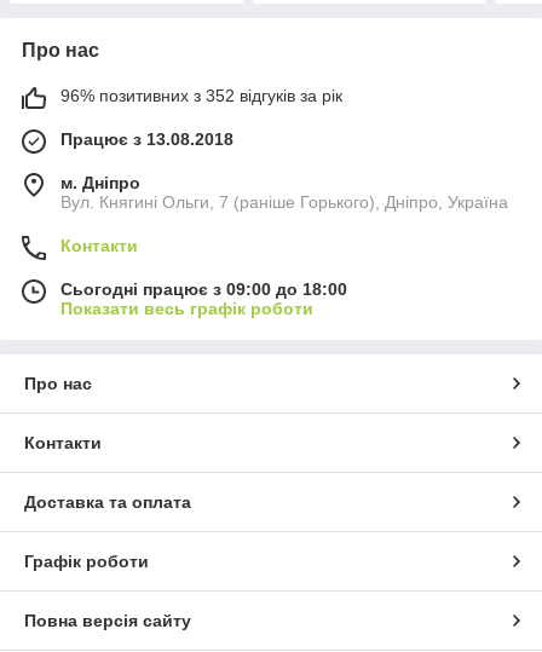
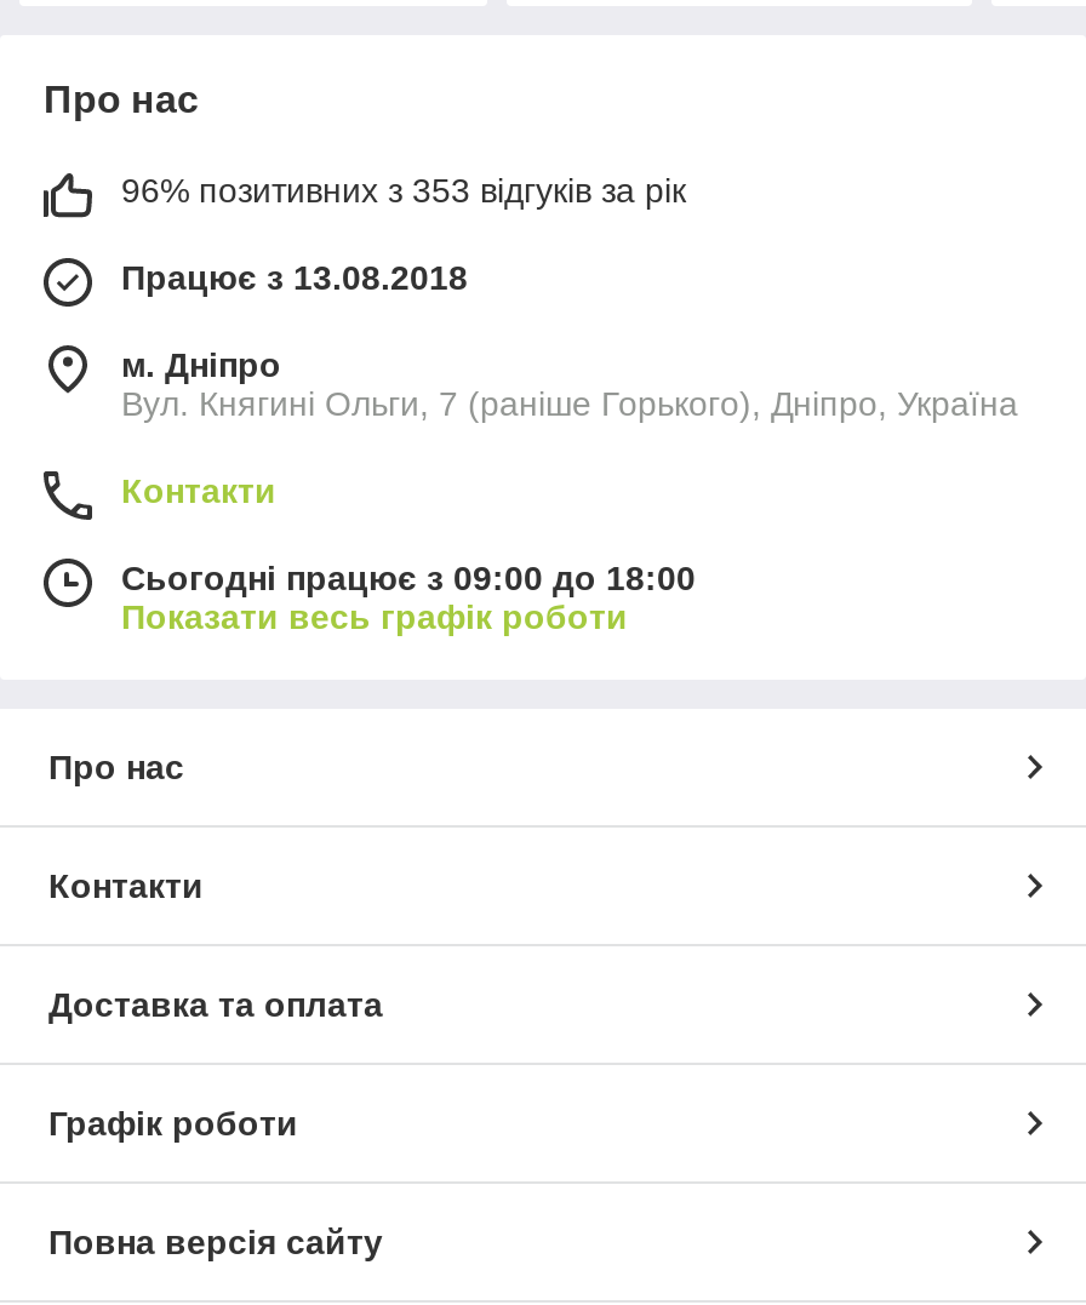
[60,86,342,106] 96% позитивних з 352 відгуків за рік -> [121,172,686,211] 96% позитивних з 353 відгуків за рік

